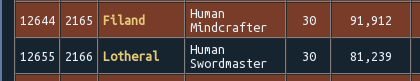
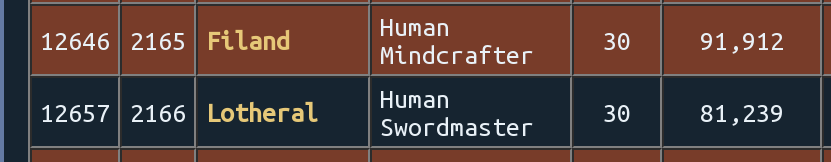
[20,13,145,27] 12644 2165 Filand -> [40,26,290,54] 12646 2165 Filand
[20,49,159,63] 12655 2166 Lotheral -> [40,98,318,126] 12657 2166 Lotheral

